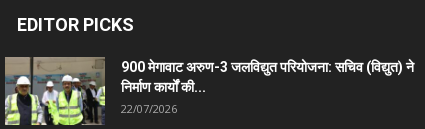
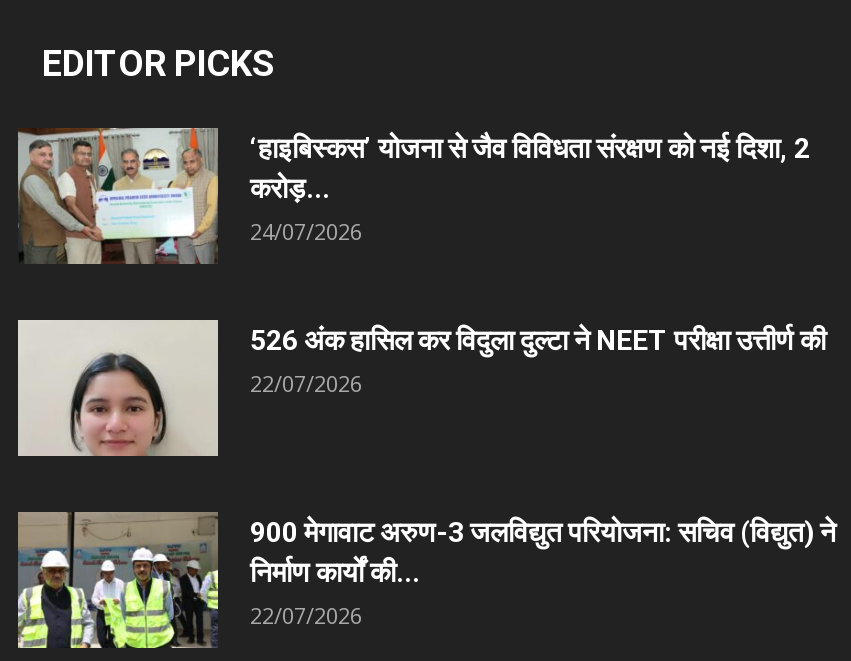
none -> [16,318,220,458] [image]
none -> [18,126,826,397] [image] | ‘हाइबिस्कस’ योजना से जैव विविधता संरक्षण को नई दिशा, 2 | करोड़... | 24/07/2026 | 526 अंक हासिल कर विदुला दुल्टा ने NEET परीक्षा उत्तीर्ण की | 22/07/2026

